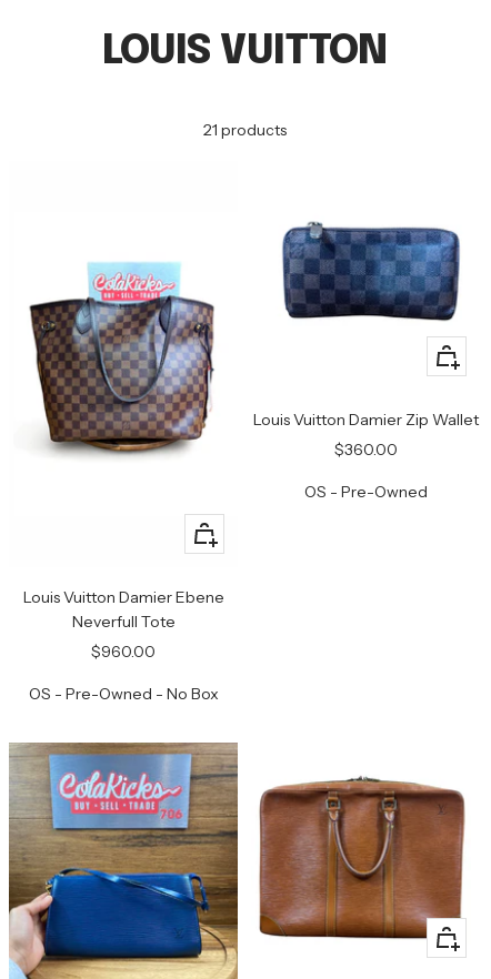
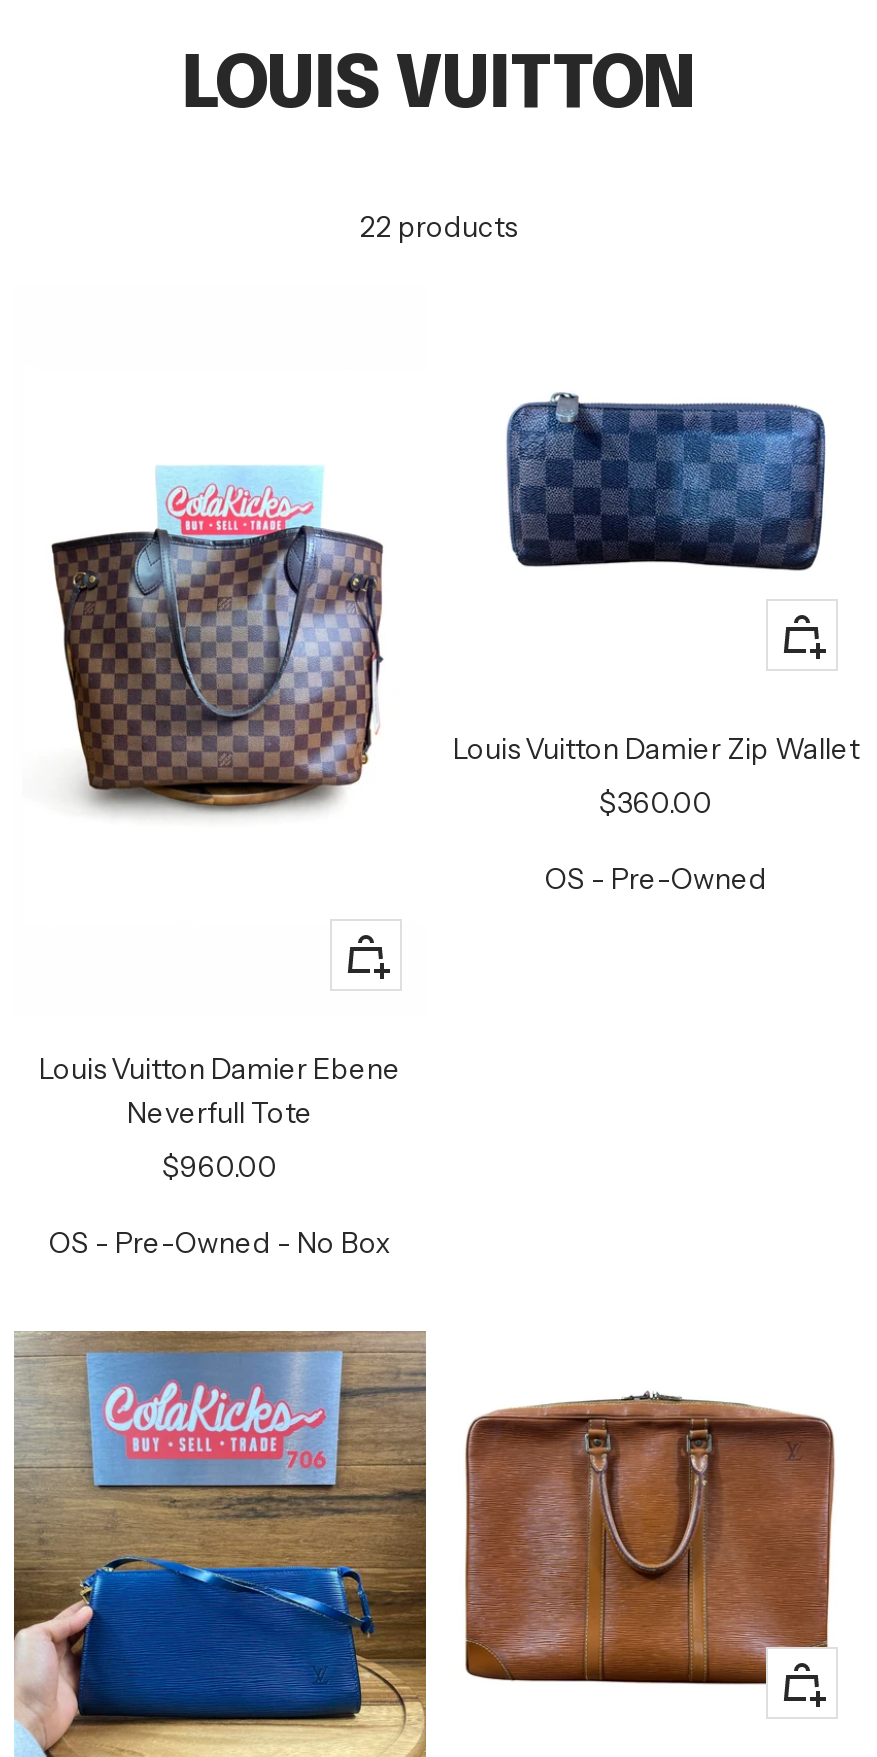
[203,120,286,140] 21 products -> [360,209,516,245] 22 products

